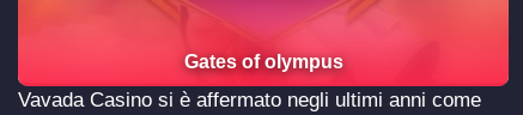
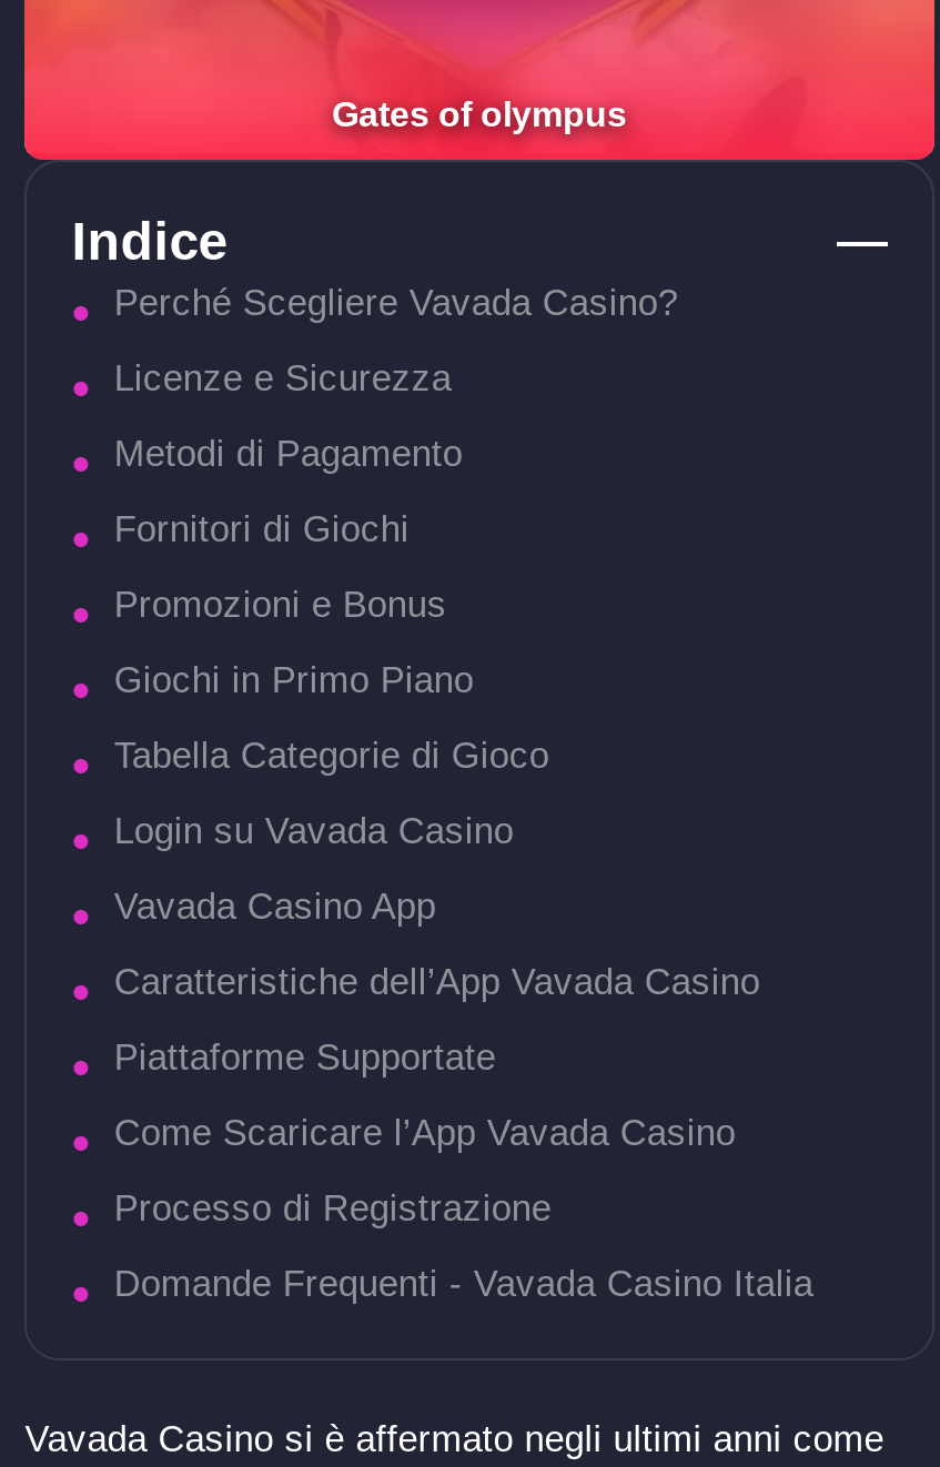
none -> [71,212,813,1306] Indice | Perché Scegliere Vavada Casino? | Licenze e Sicurezza | Metodi di Pagamento | Fornitori di Giochi | Promozioni e Bonus | Giochi in Primo Piano | Tabella Categorie di Gioco | Login su Vavada Casino | Vavada Casino App | Caratteristiche dell’App Vavada Casino | Piattaforme Supportate | Come Scaricare l’App Vavada Casino | Processo di Registrazione | Domande Frequenti - Vavada Casino Italia

